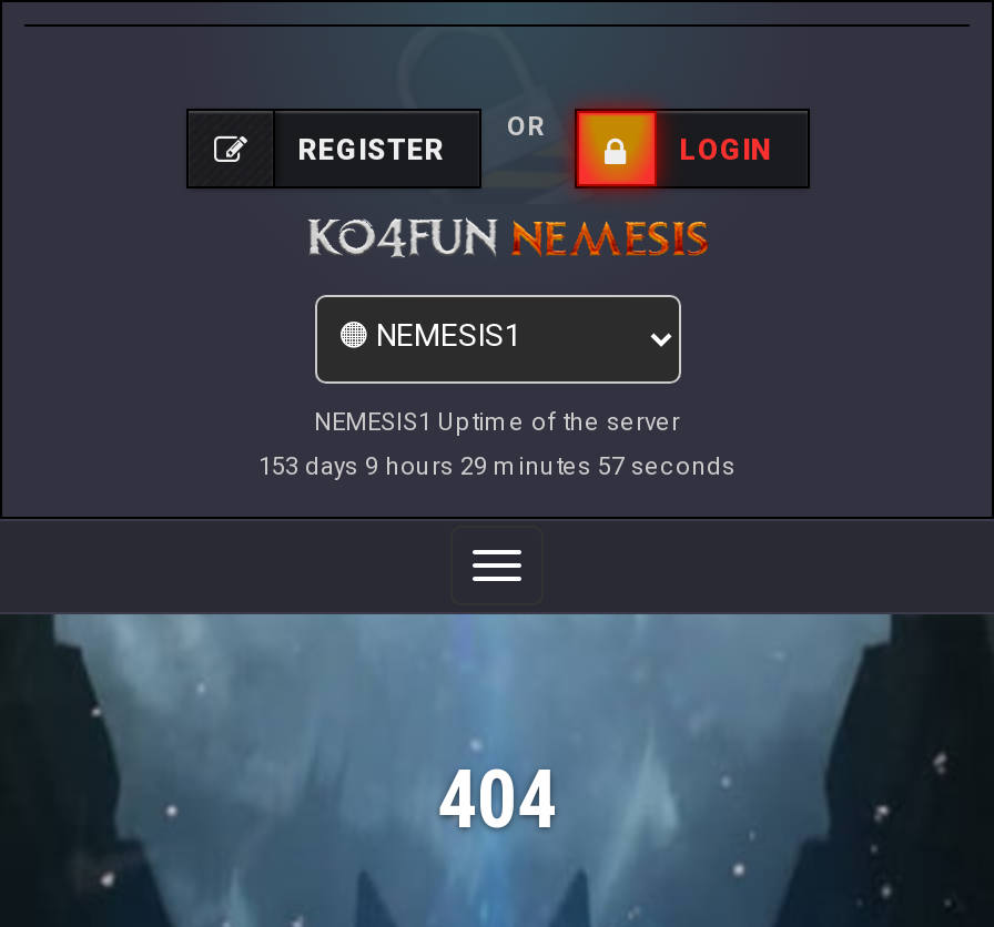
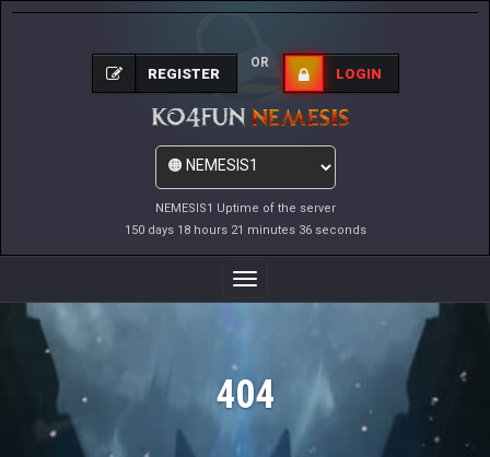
[258,452,736,481] 153 days 9 hours 29 minutes 57 seconds -> [124,223,366,237] 150 days 18 hours 21 minutes 36 seconds

